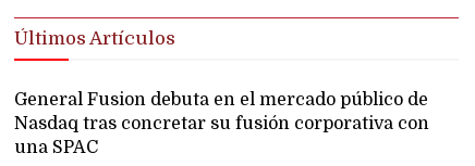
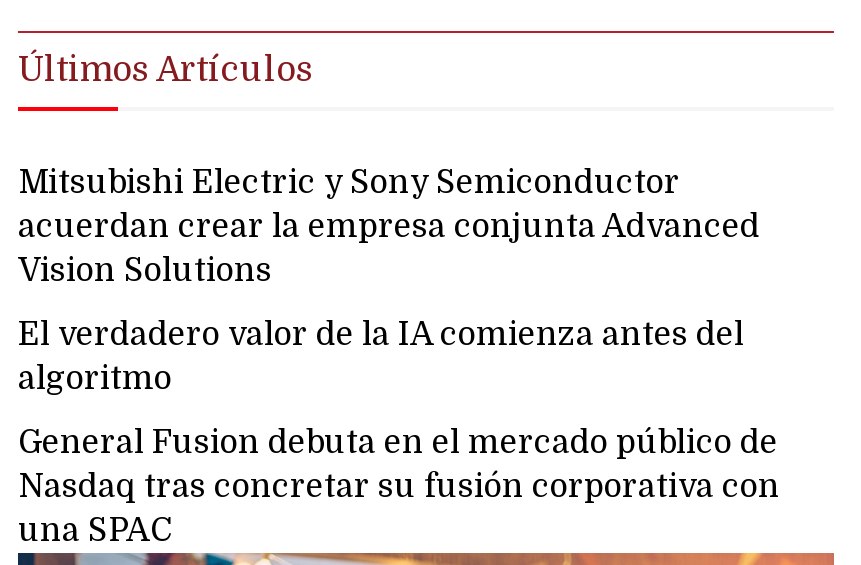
none -> [18,164,760,396] Mitsubishi Electric y Sony Semiconductor | acuerdan crear la empresa conjunta Advanced | Vision Solutions | El verdadero valor de la IA comienza antes del | algoritmo

